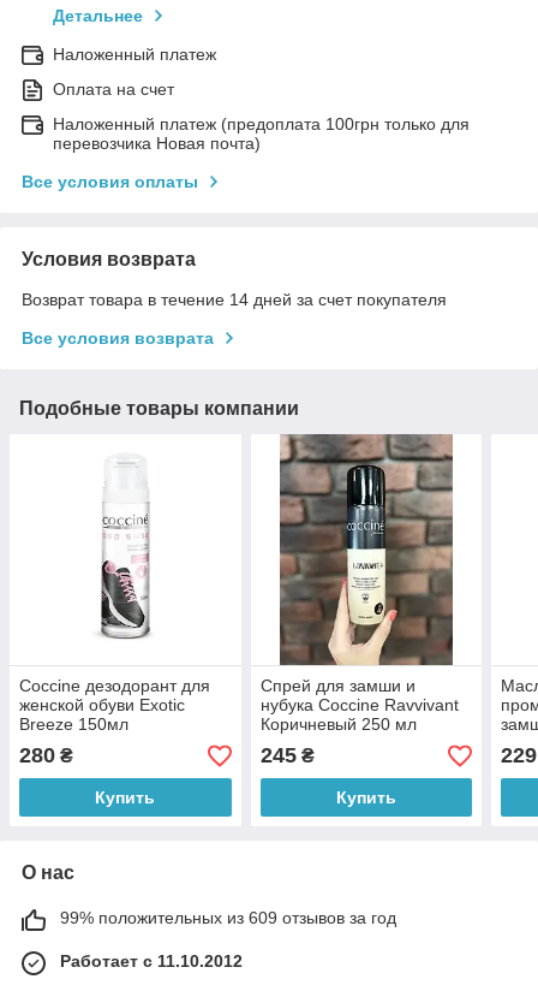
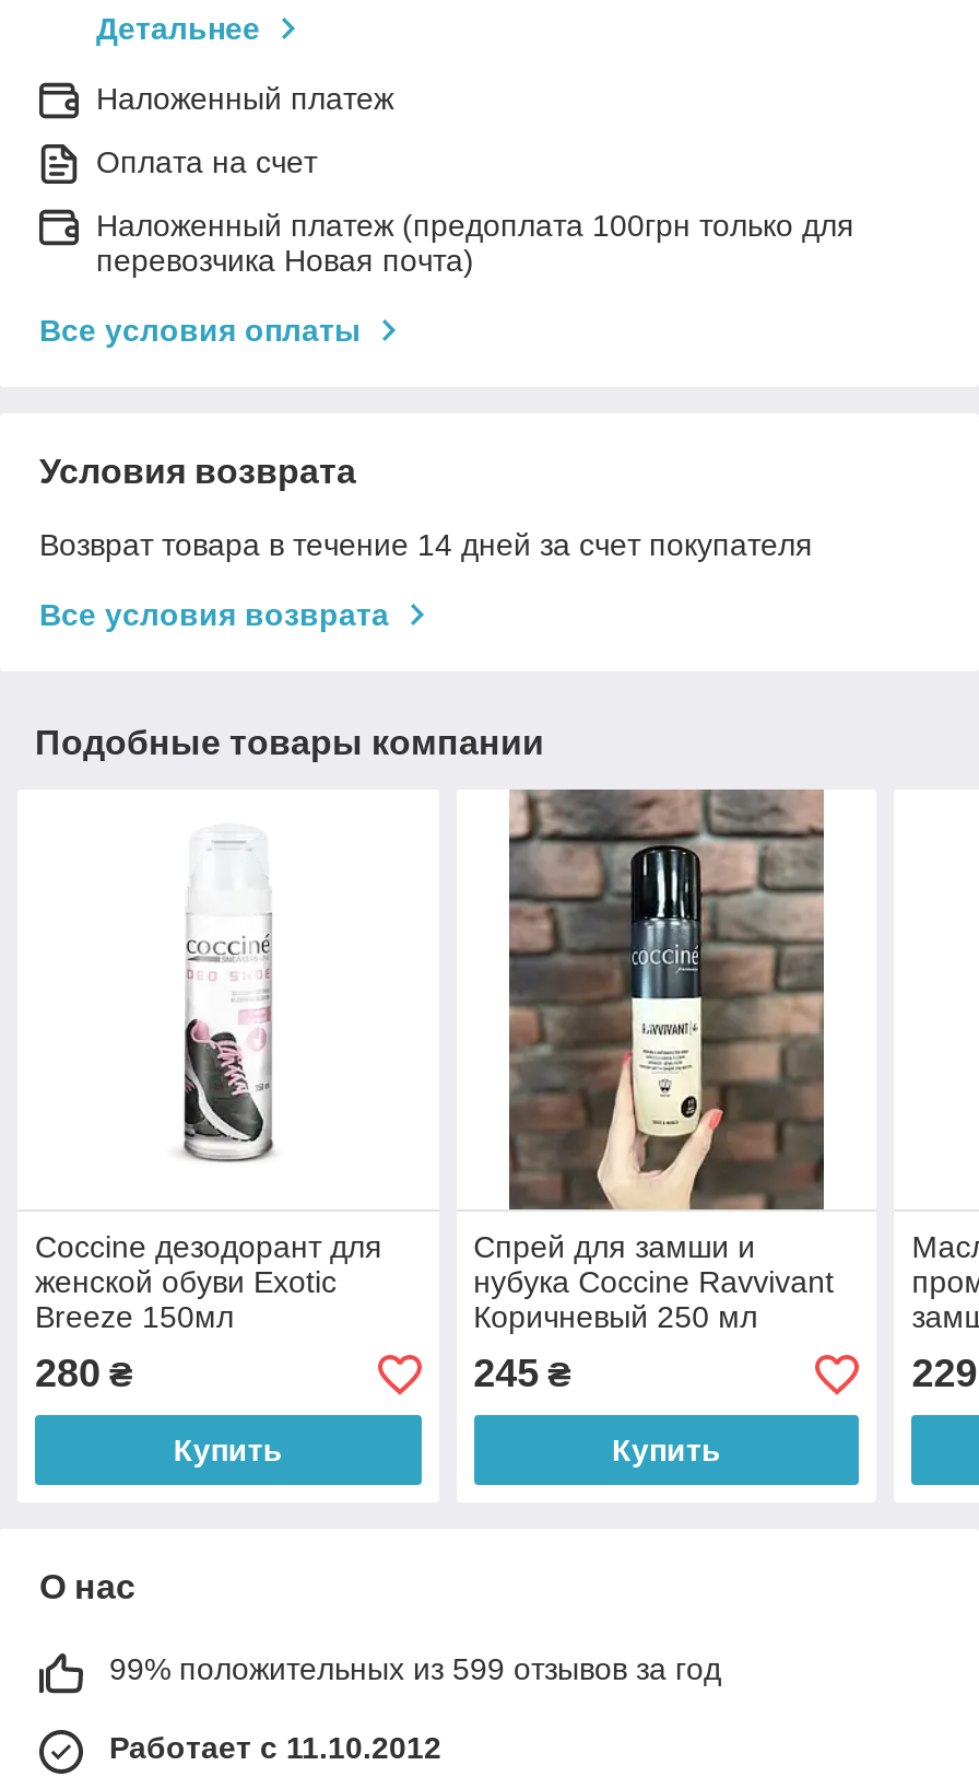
[60,908,396,928] 99% положительных из 609 отзывов за год -> [109,1652,721,1687] 99% положительных из 599 отзывов за год

